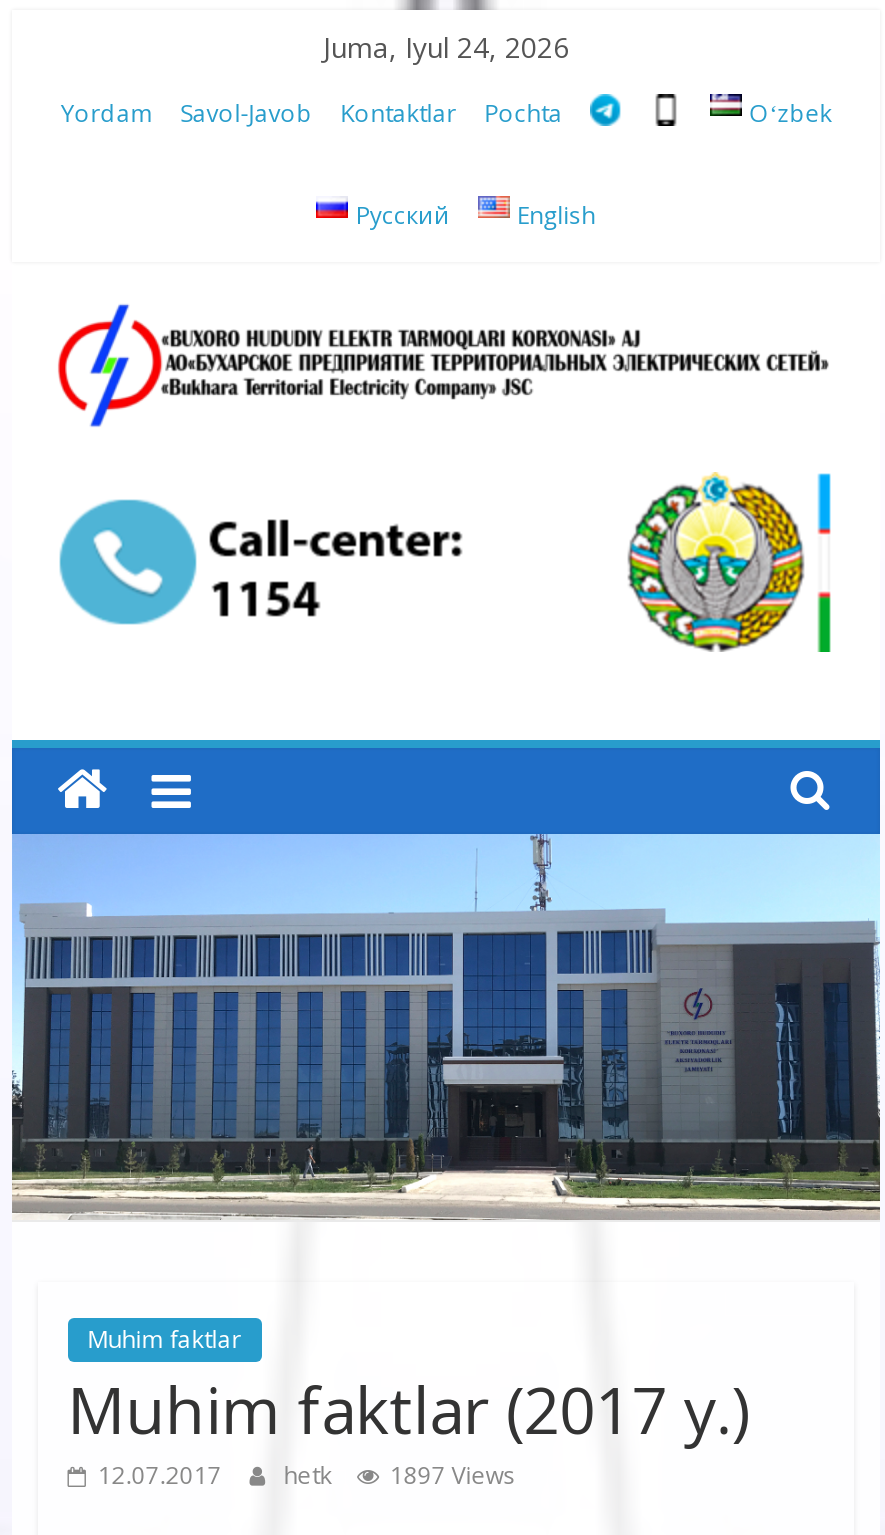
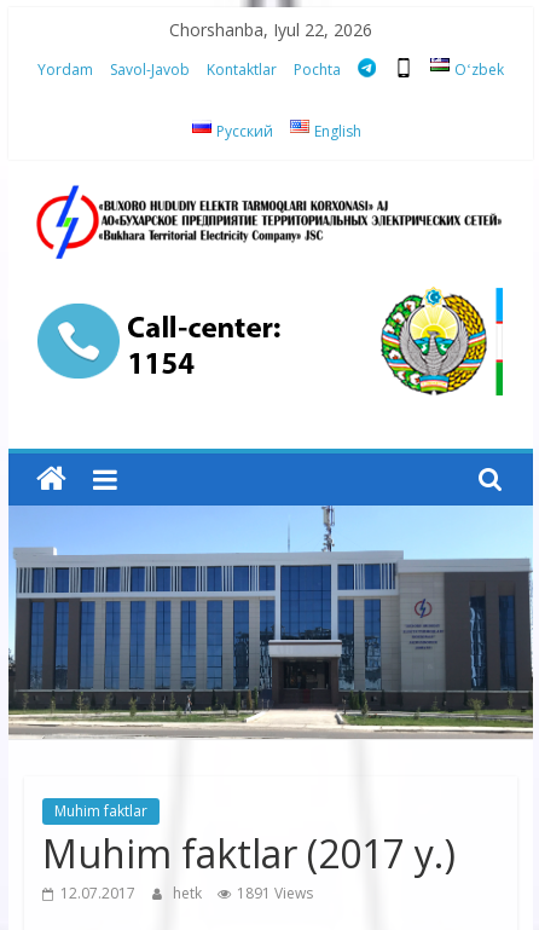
[323,28,569,66] Juma, Iyul 24, 2026 -> [169,18,372,41] Chorshanba, Iyul 22, 2026
[98,1457,516,1491] 12.07.2017 hetk 1897 Views -> [60,882,313,903] 12.07.2017 hetk 1891 Views

